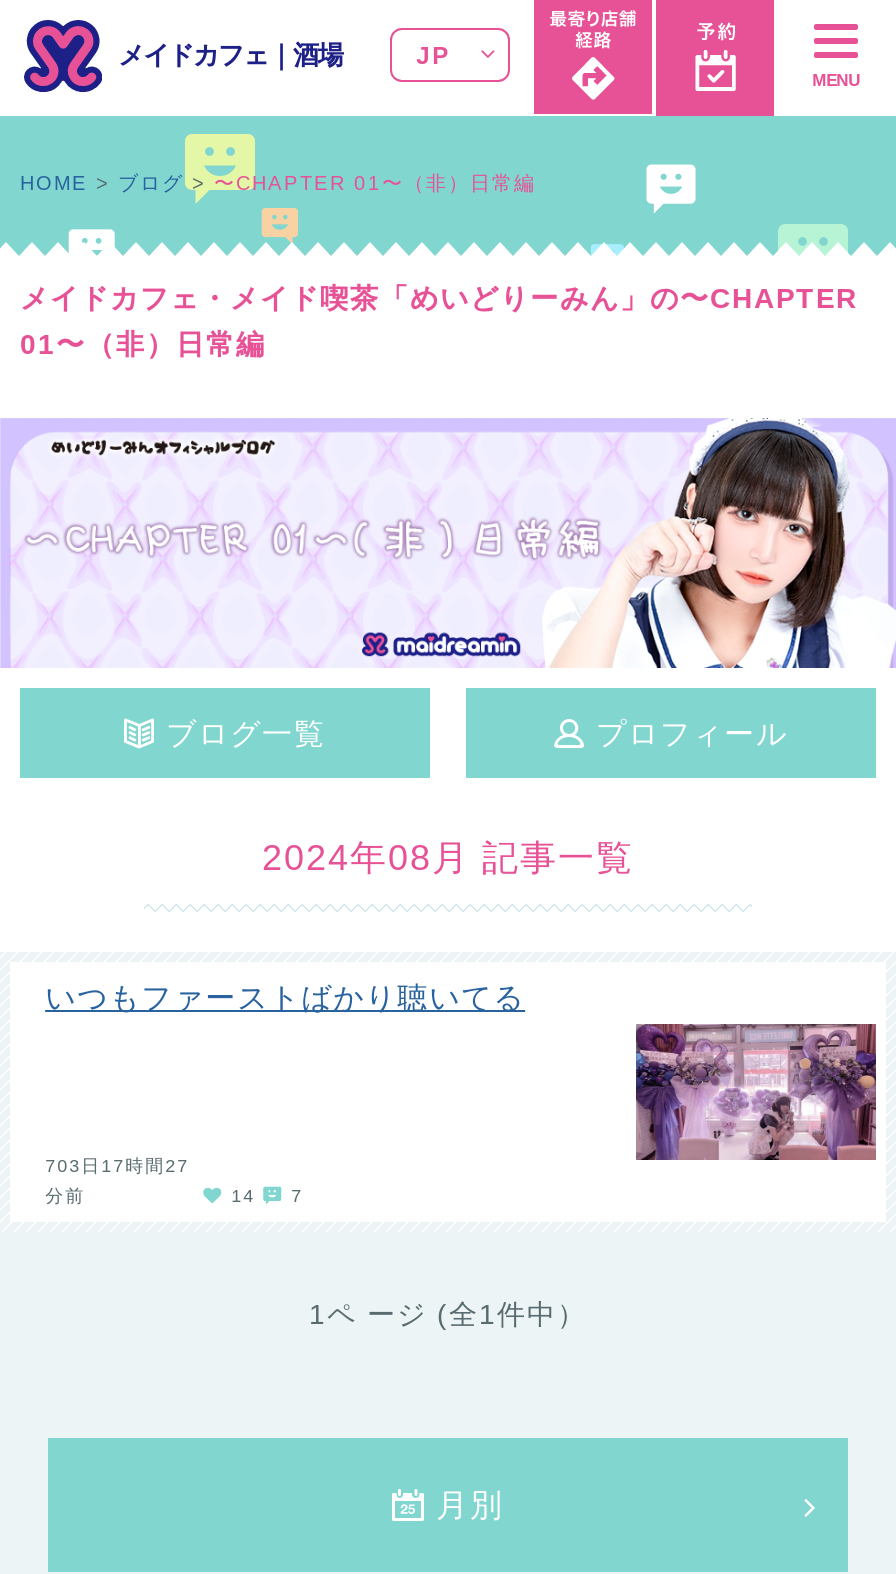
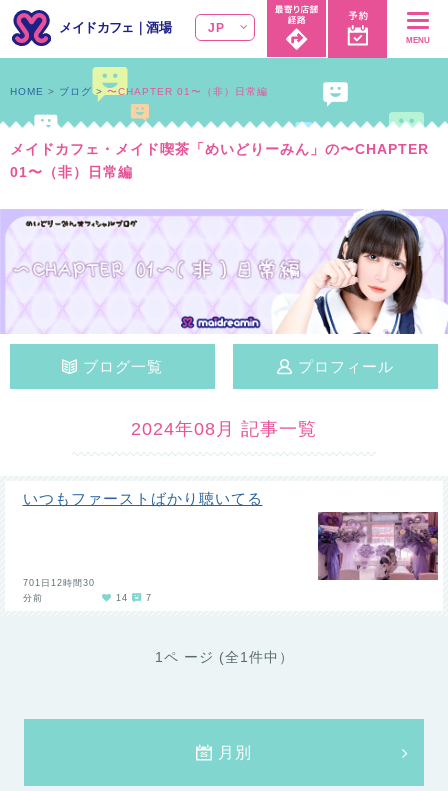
[45,1157,189,1177] 703日17時間27 -> [23,578,95,588] 701日12時間30

